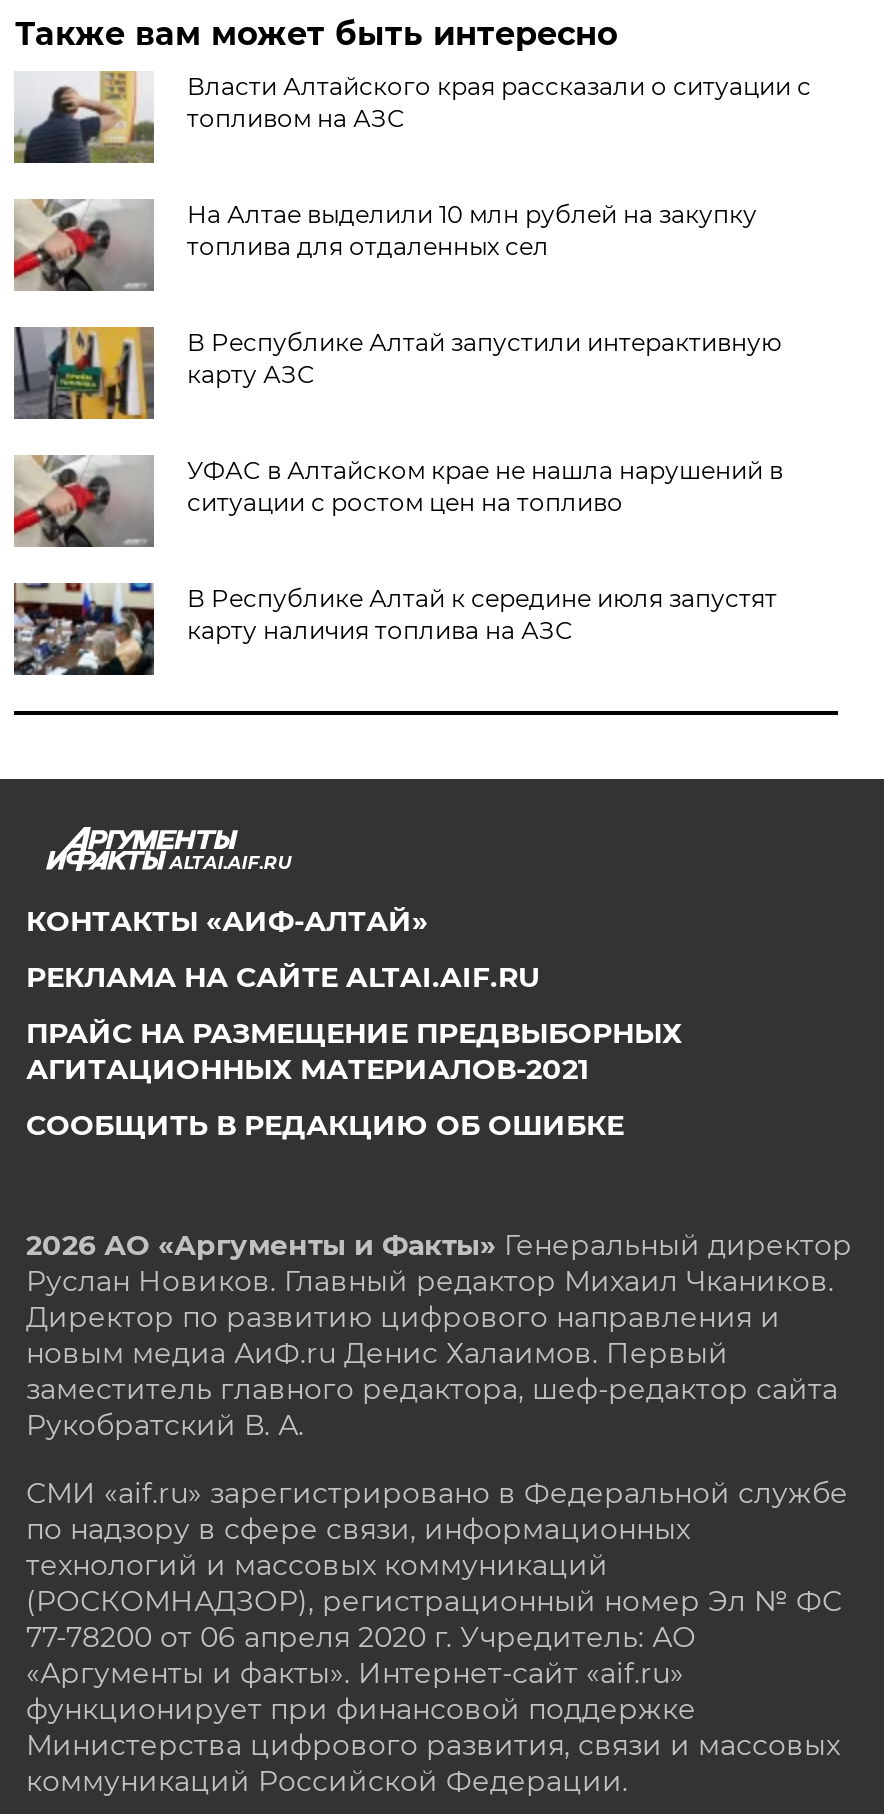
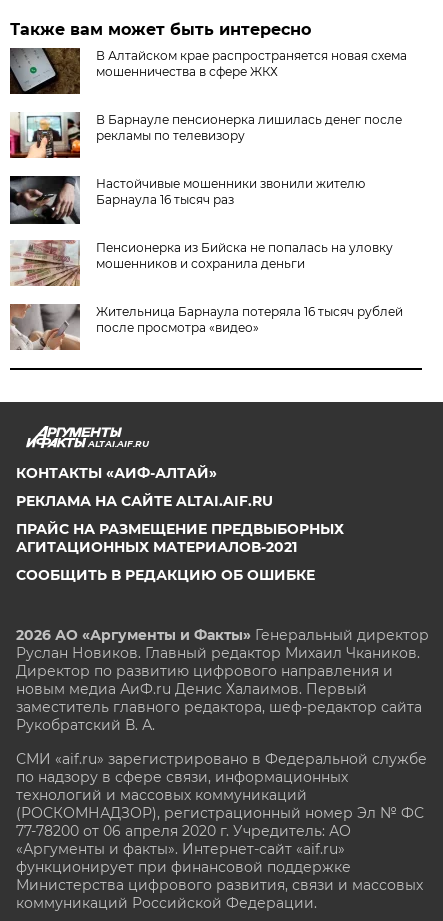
[12,69,811,165] [image] | Власти Алтайского края рассказали о ситуации с | топливом на АЗС -> [9,47,407,95] [image] | В Алтайском крае распространяется новая схема | мошенничества в сфере ЖКХ
[14,197,757,293] [image] | На Алтае выделили 10 млн рублей на закупку | топлива для отдаленных сел -> [10,112,402,159] [image] | В Барнауле пенсионерка лишилась денег после | рекламы по телевизору
[12,325,781,423] [image] | В Республике Алтай запустили интерактивную | карту АЗС -> [9,175,365,225] [image] | Настойчивые мошенники звонили жителю | Барнаула 16 тысяч раз
[12,455,783,549] [image] | УФАС в Алтайском крае не нашла нарушений в | ситуации с ростом цен на топливо -> [10,240,393,287] [image] | Пенсионерка из Бийска не попалась на уловку | мошенников и сохранила деньги
[12,581,777,677] [image] | В Республике Алтай к середине июля запустят | карту наличия топлива на АЗС -> [9,303,403,351] [image] | Жительница Барнаула потеряла 16 тысяч рублей | после просмотра «видео»

